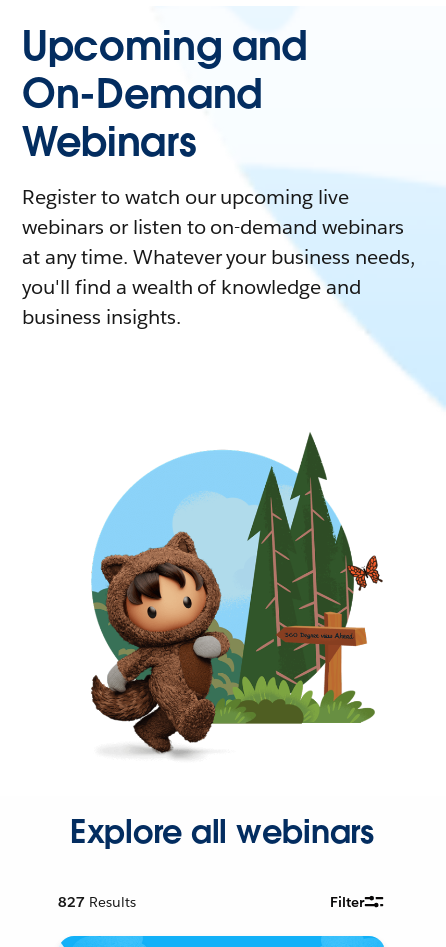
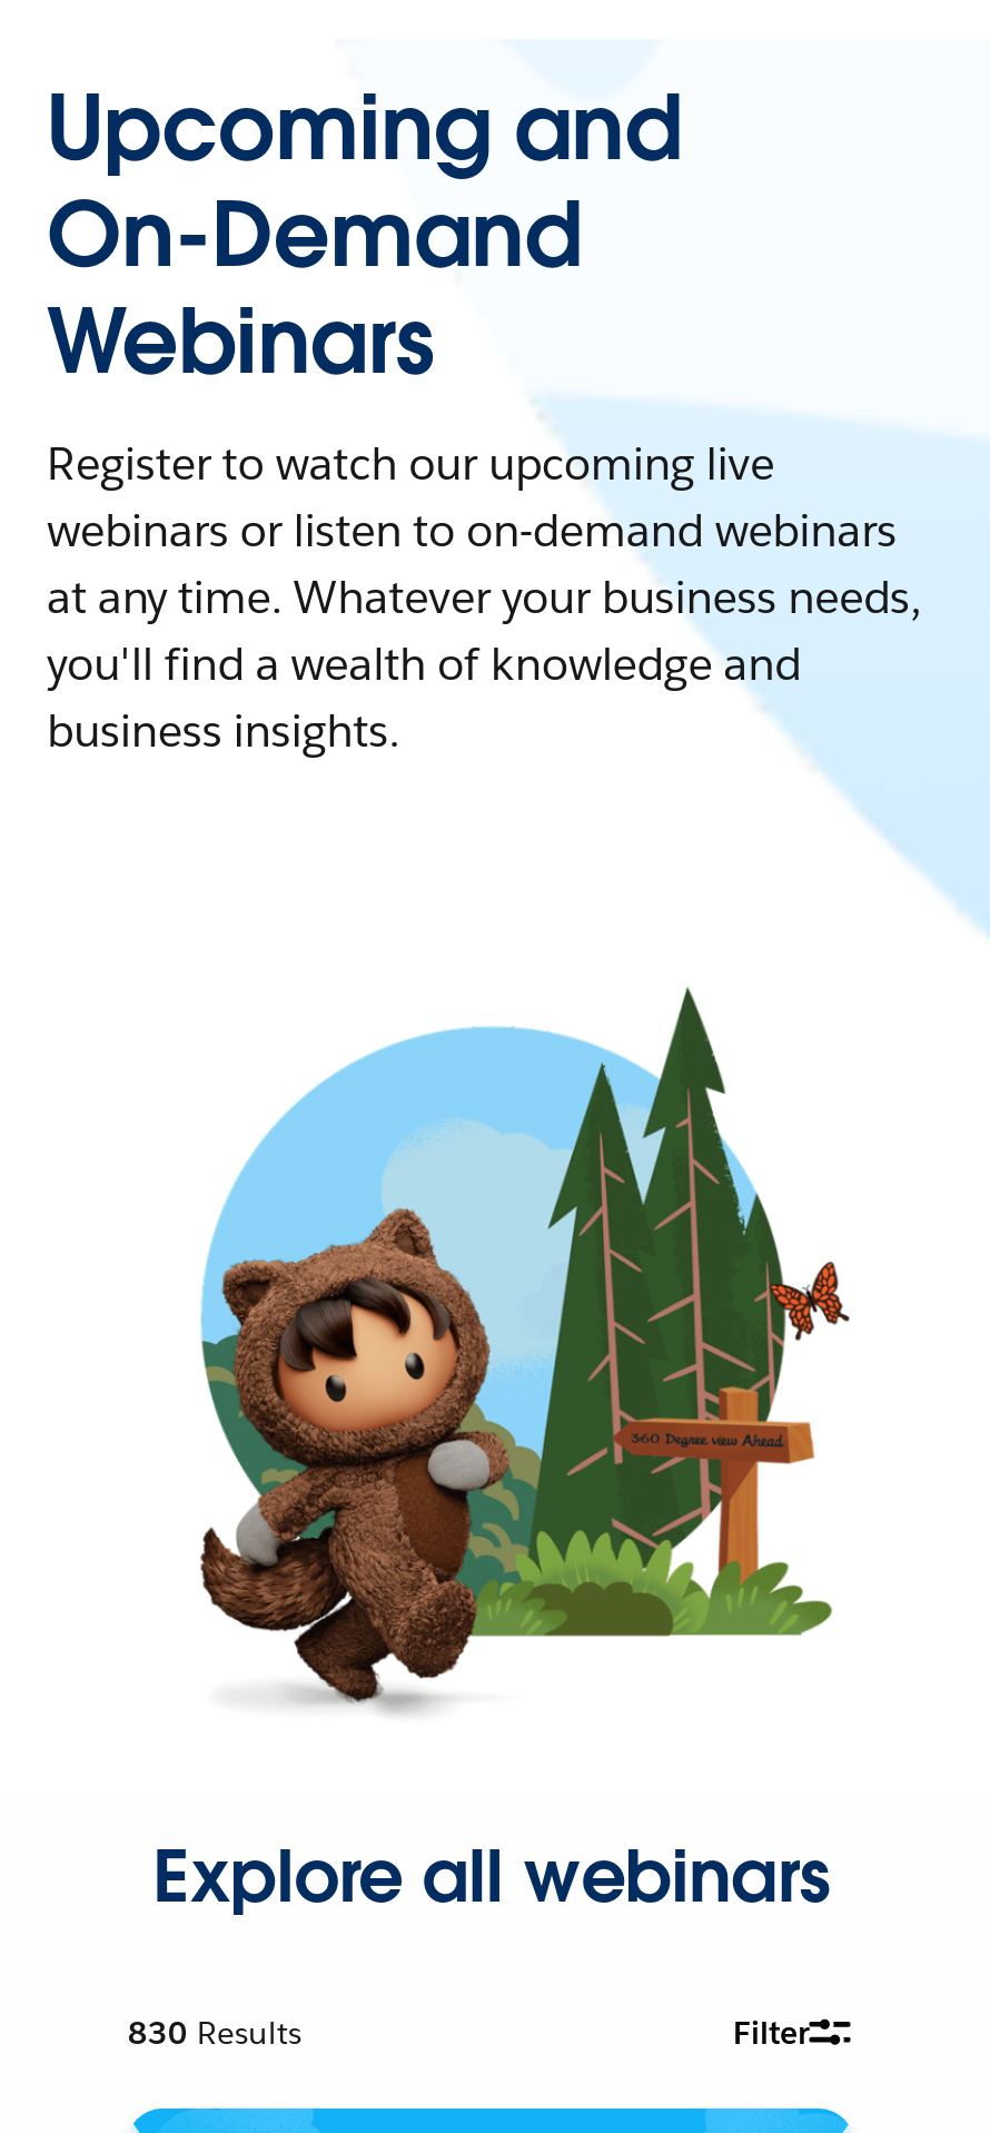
[58,893,136,911] 827 Results -> [128,2013,301,2053] 830 Results

